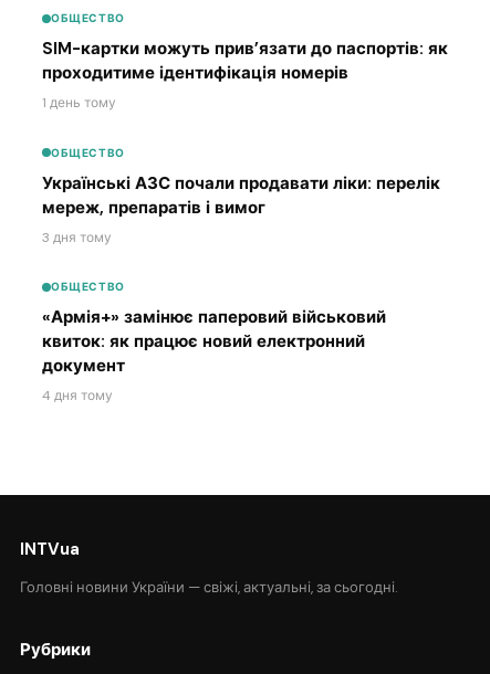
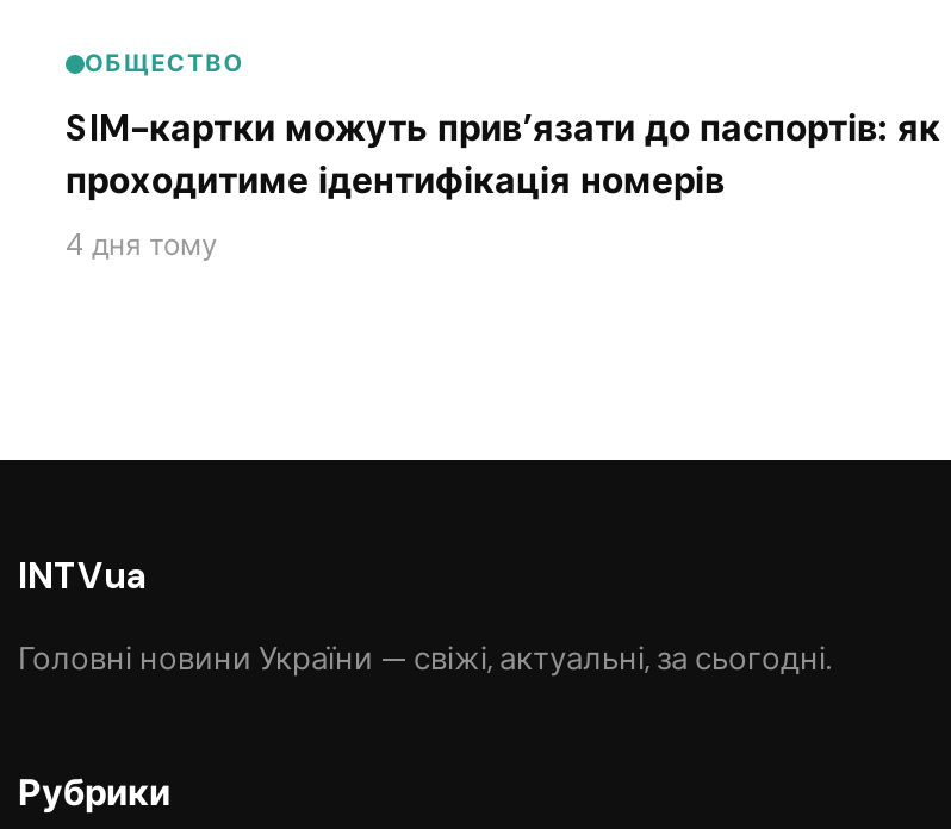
[42,94,440,377] 1 день тому | ОБЩЕСТВО | Українські АЗС почали продавати ліки: перелік | мереж, препаратів і вимог | 3 дня тому | ОБЩЕСТВО | «Армія+» замінює паперовий військовий | квиток: як працює новий електронний | документ -> none

